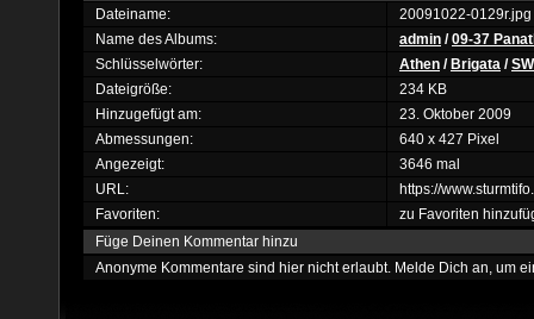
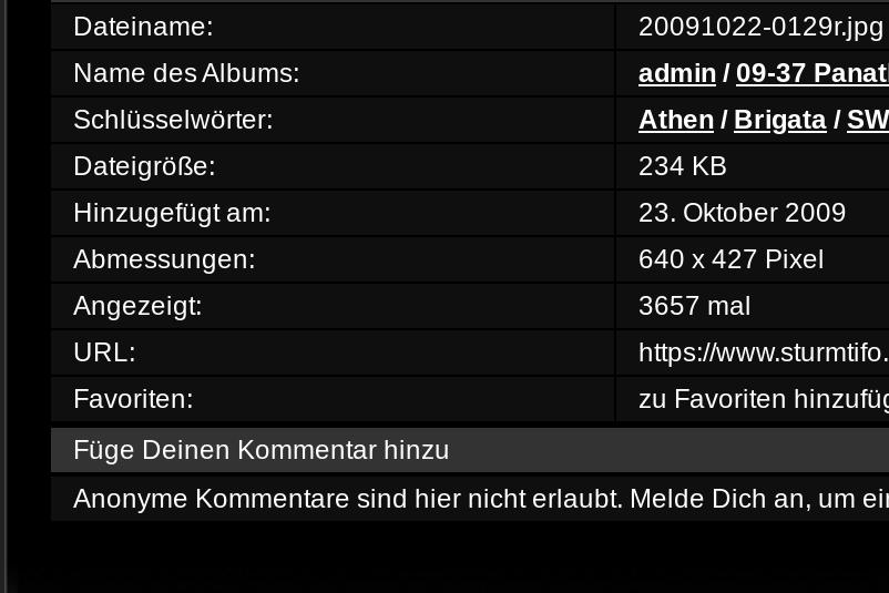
[399,156,460,173] 3646 mal -> [638,290,752,321] 3657 mal

